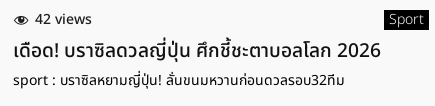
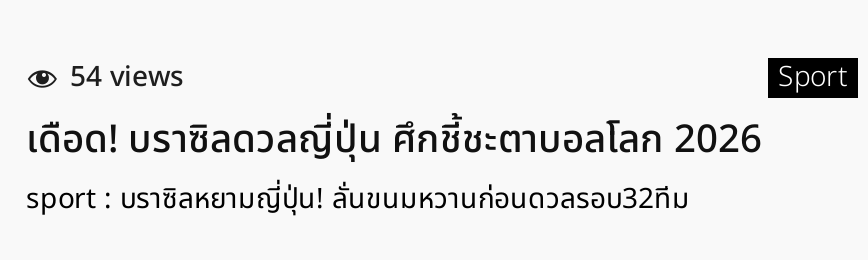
[35,9,92,30] 42 views -> [70,55,184,97] 54 views

